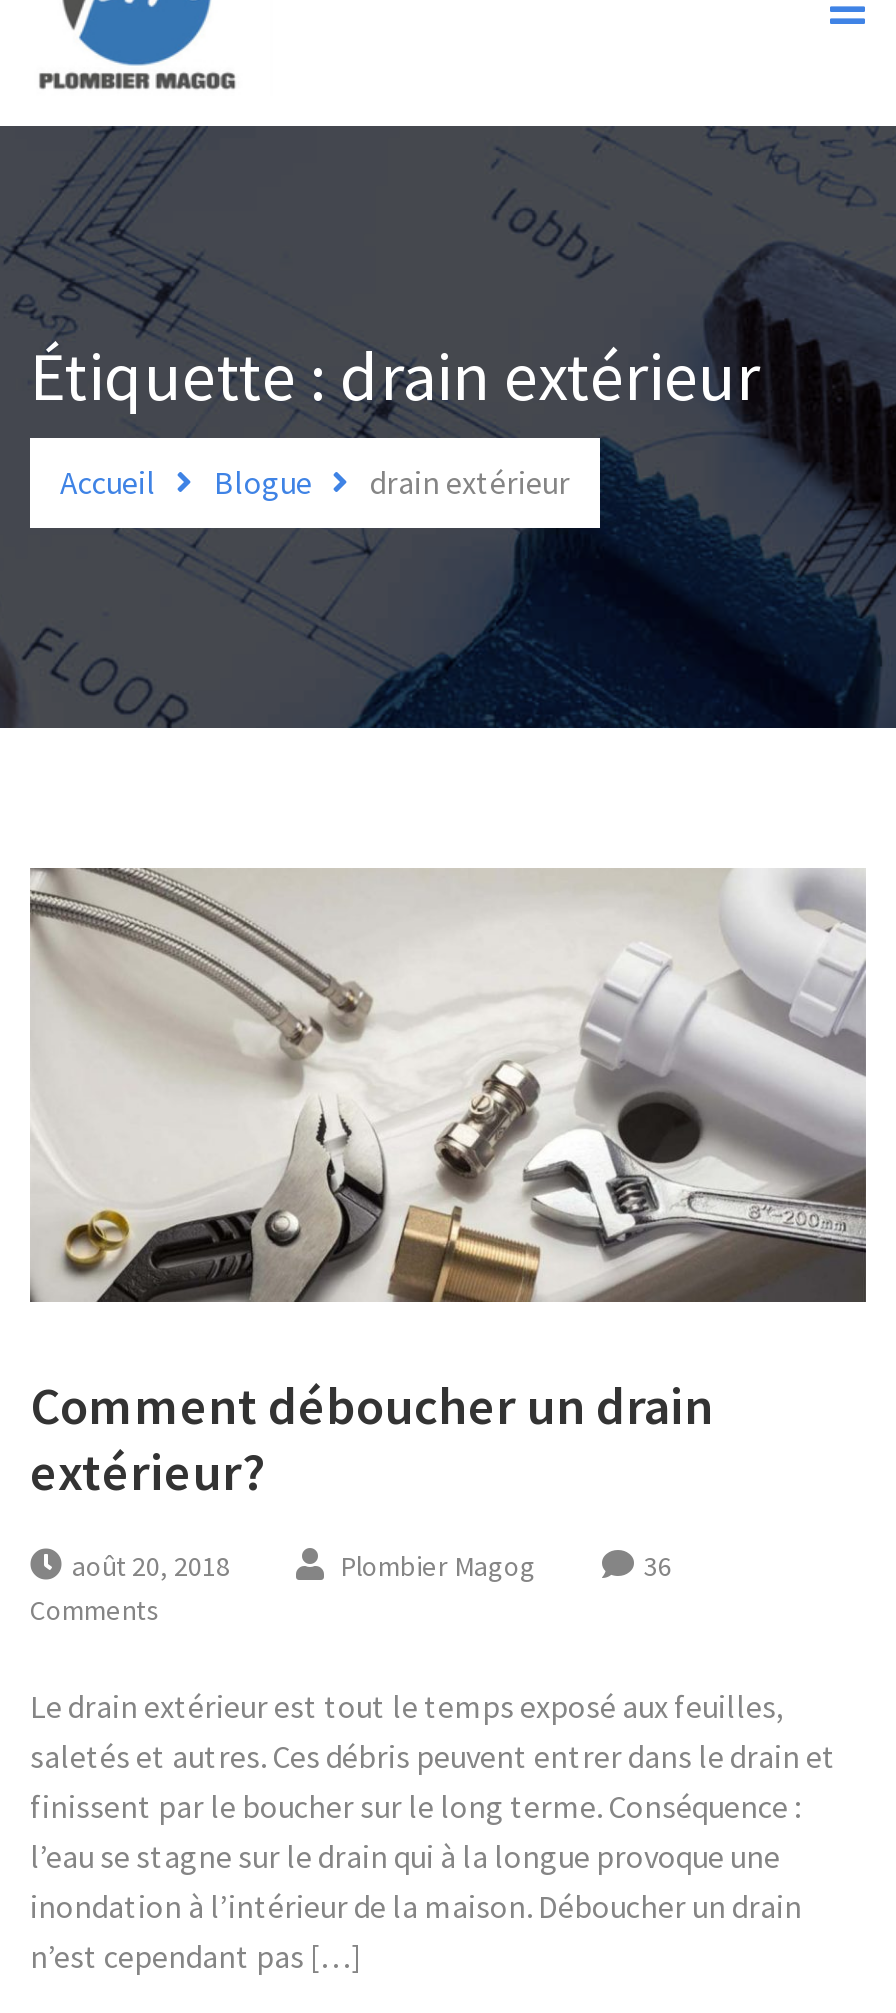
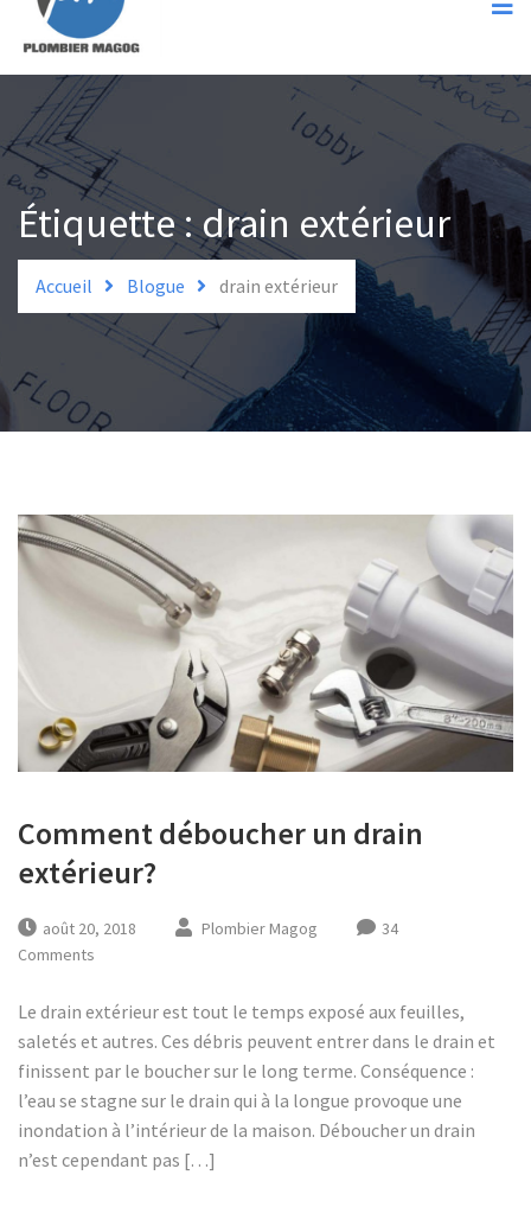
[644,1547,672,1583] 36 -> [382,917,398,938] 34

